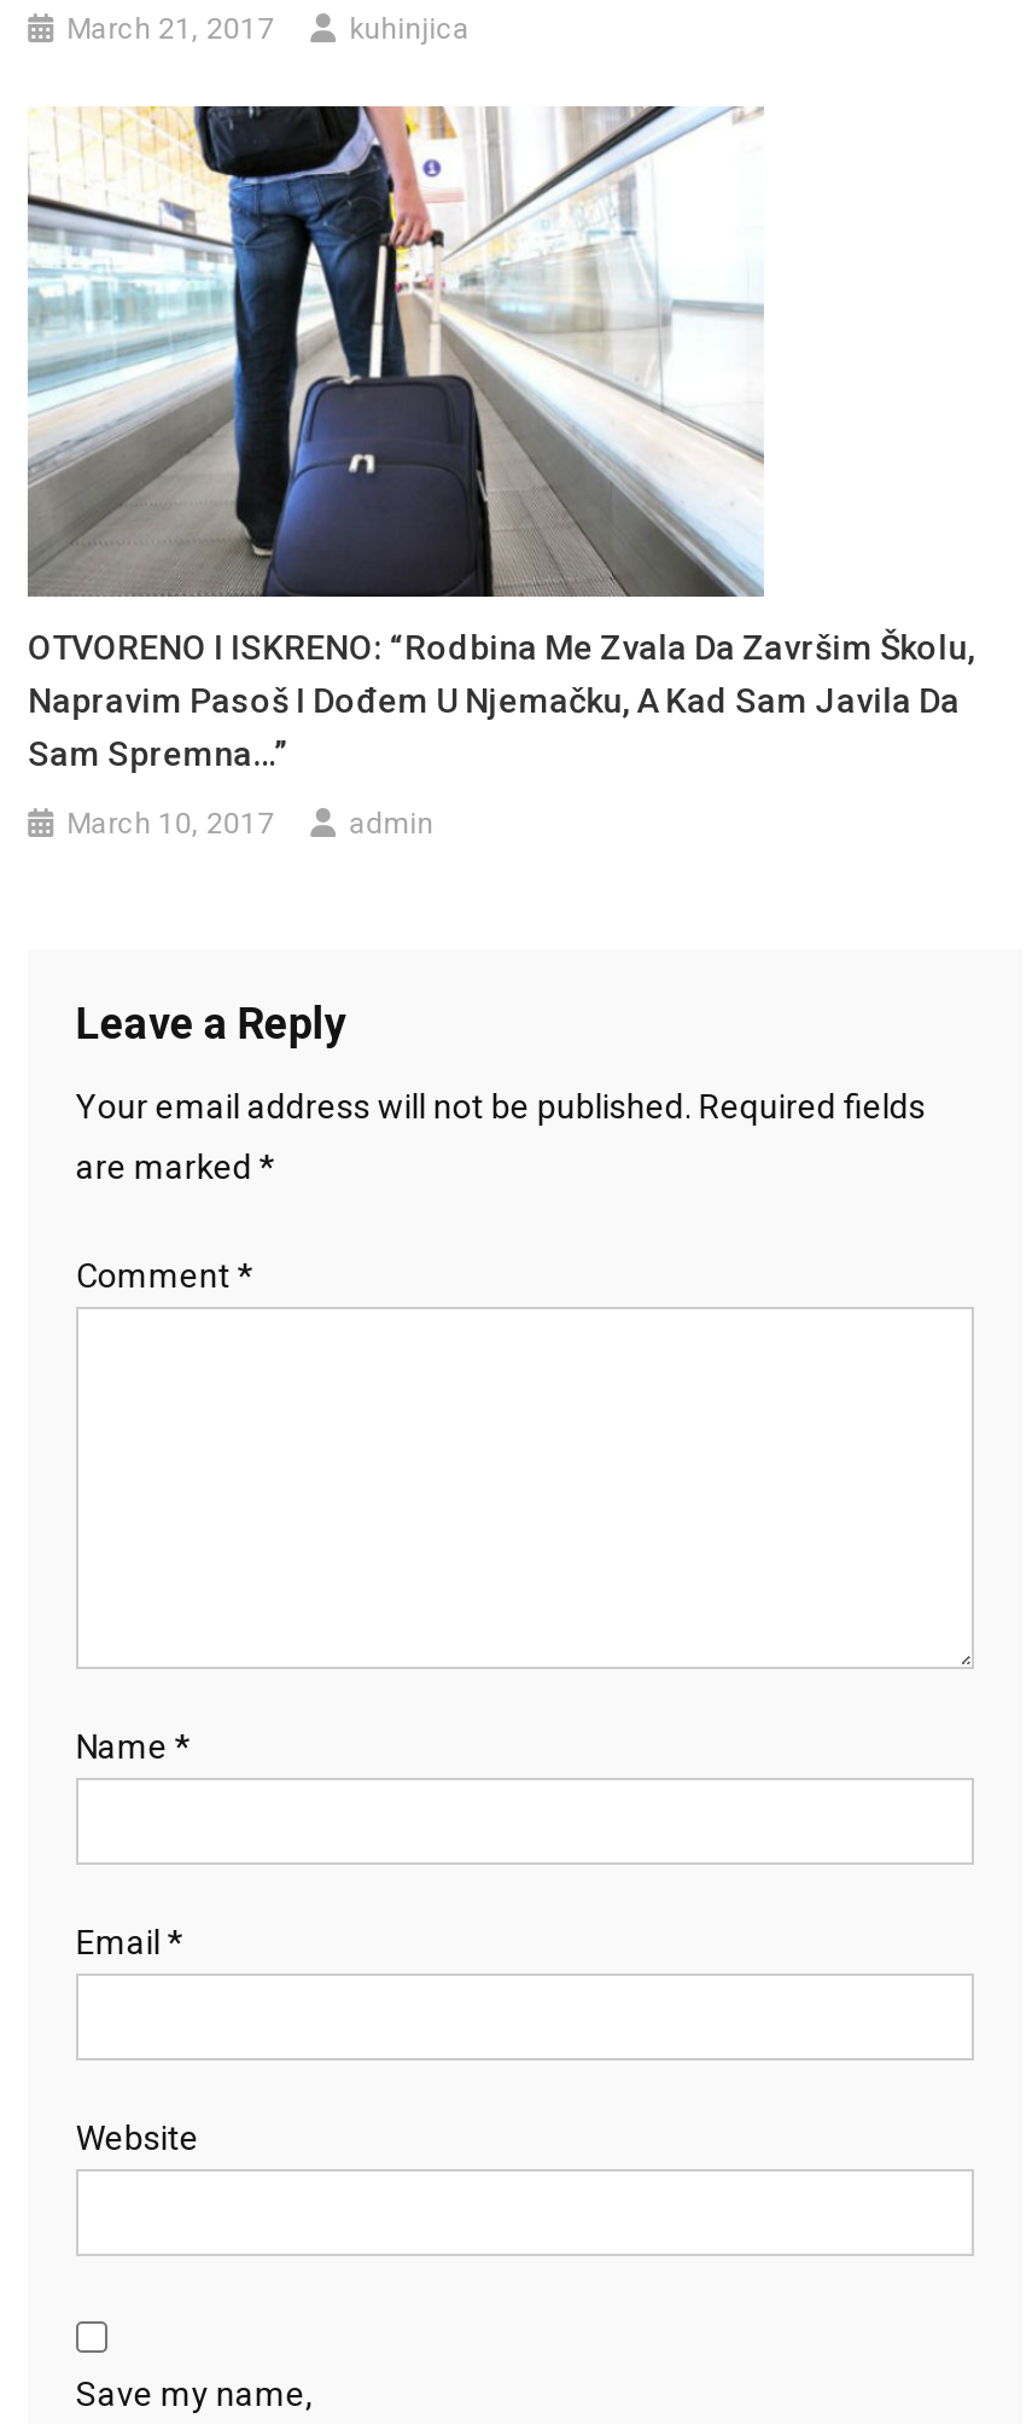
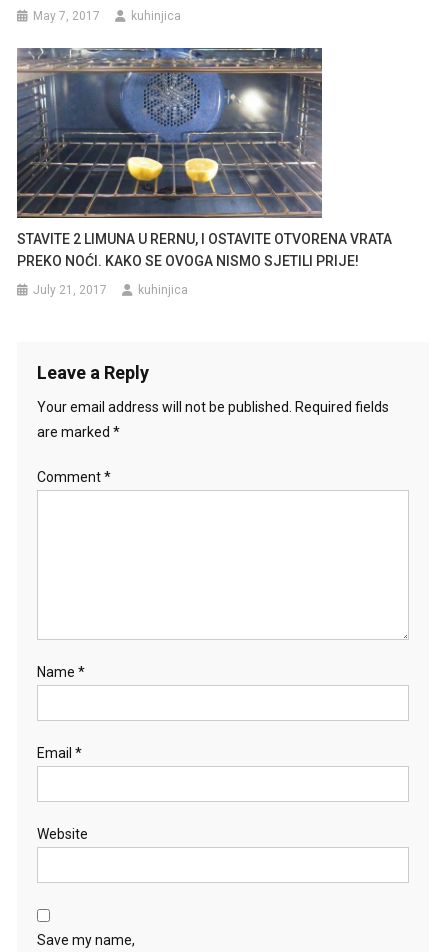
[67,12,274,45] March 21, 2017 -> [33,9,100,23] May 7, 2017
[28,105,764,528] [image] -> [16,47,323,201] [image]
[28,629,974,773] OTVORENO I ISKRENO: “Rodbina Me Zvala Da Završim Školu, | Napravim Pasoš I Dođem U Njemačku, A Kad Sam Javila Da | Sam Spremna…” -> [17,231,392,269] STAVITE 2 LIMUNA U RERNU, I OSTAVITE OTVORENA VRATA | PREKO NOĆI. KAKO SE OVOGA NISMO SJETILI PRIJE!
[67,807,434,841] March 10, 2017 | admin -> [33,283,188,297] July 21, 2017 | kuhinjica

